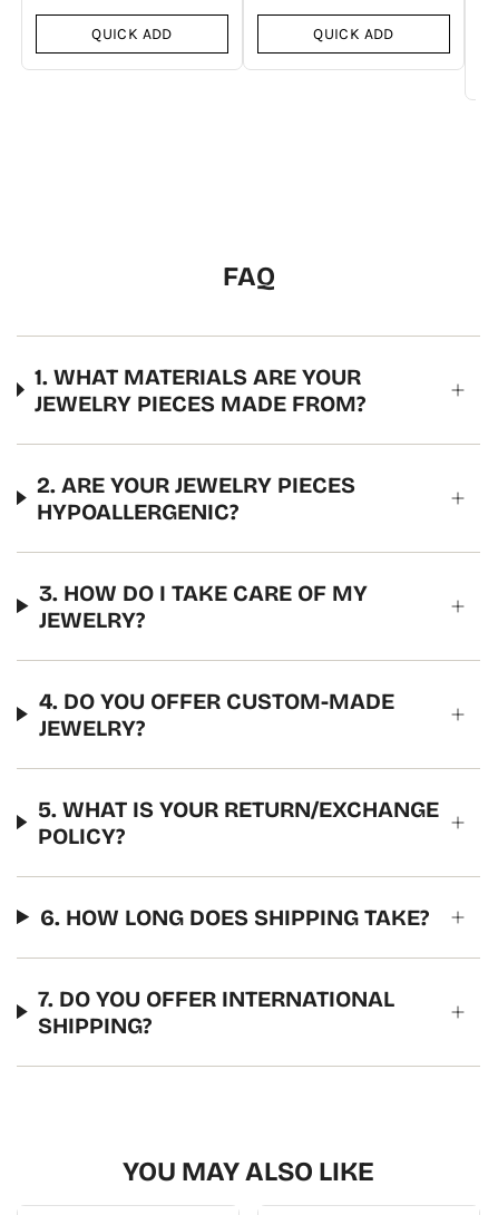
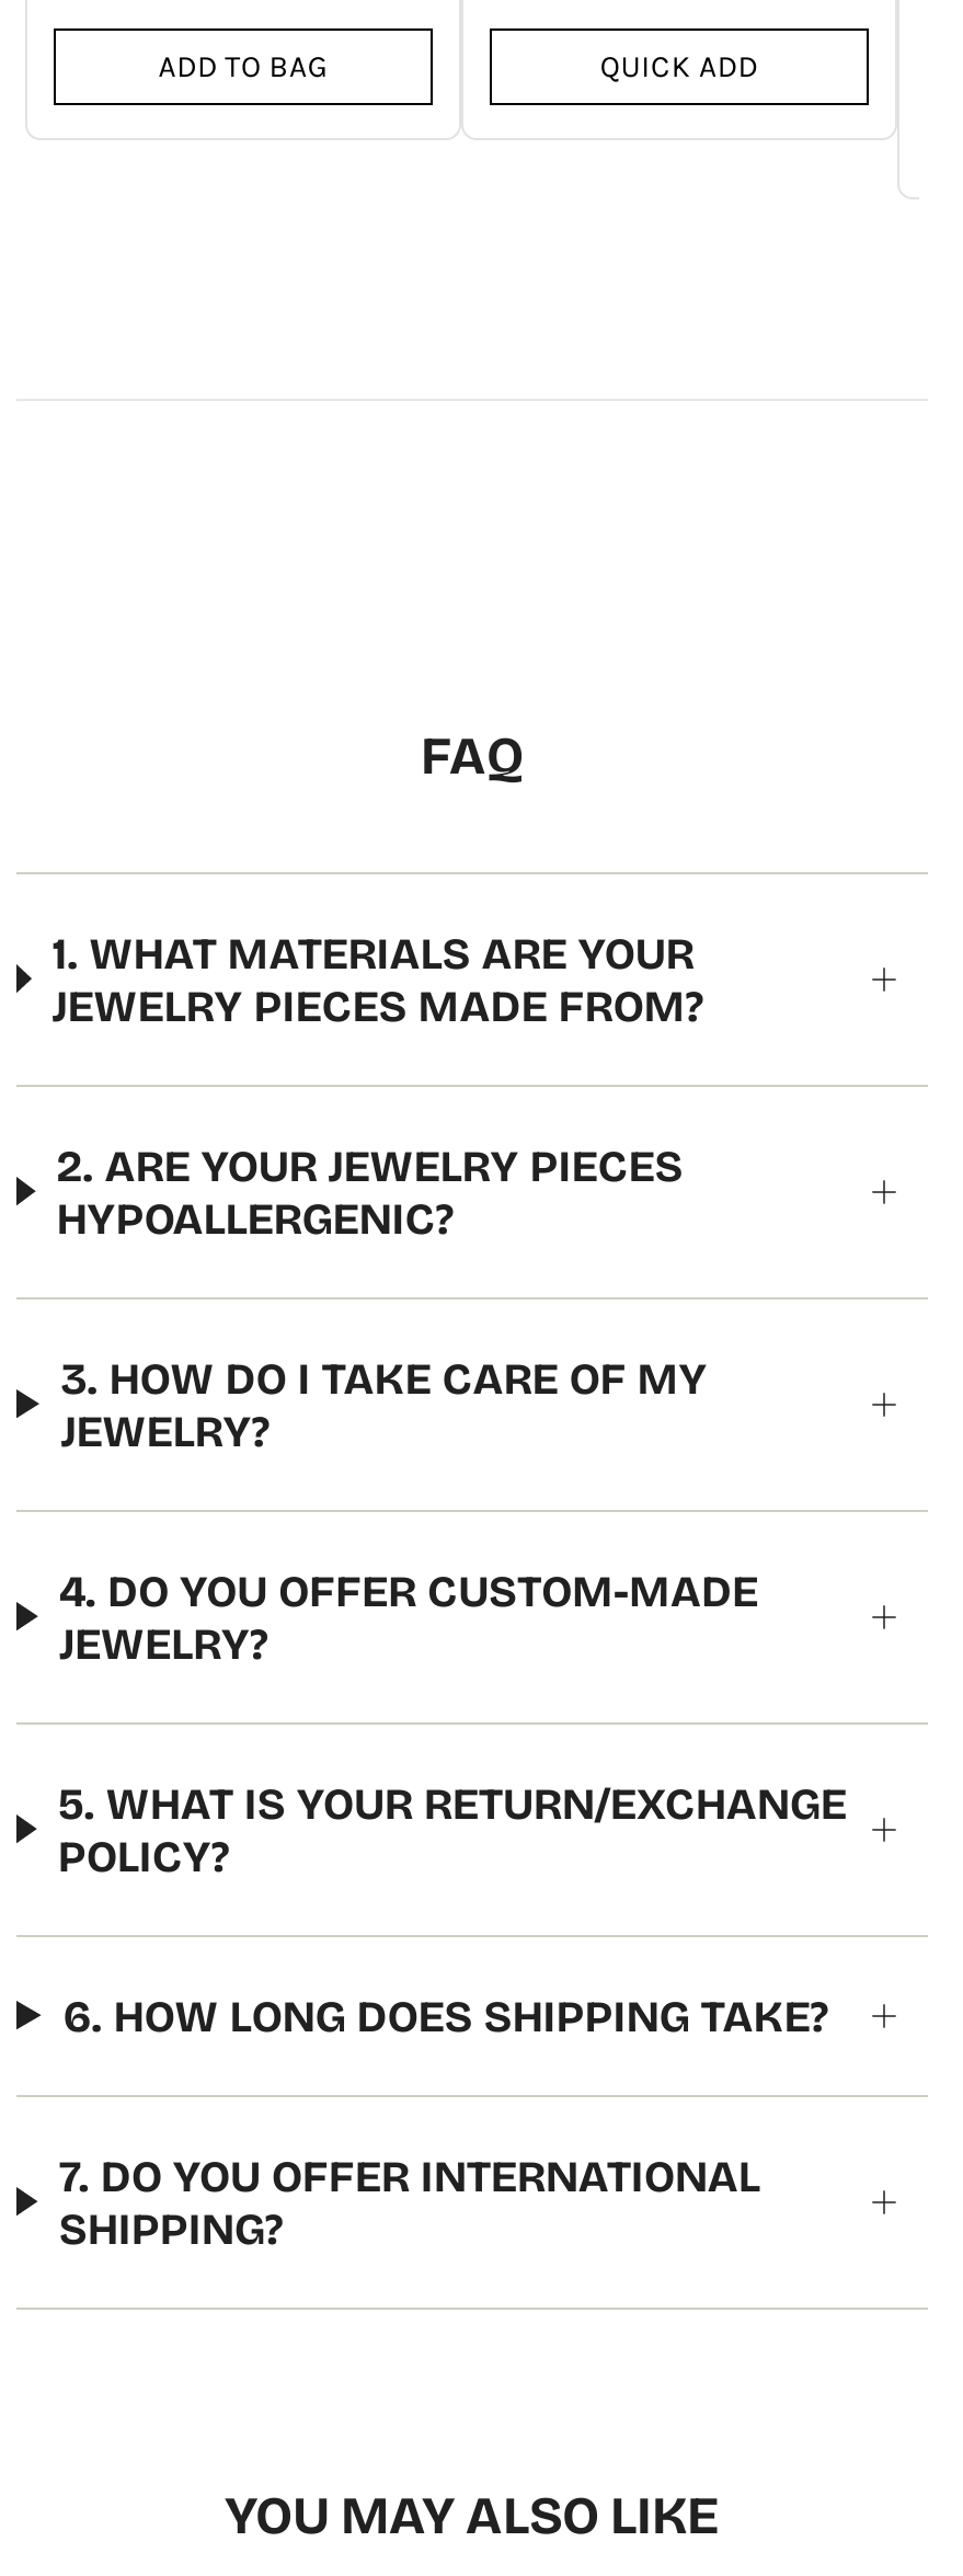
[92,24,172,43] QUICK ADD -> [158,47,328,85] ADD TO BAG

